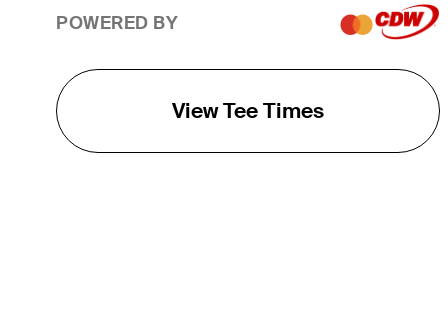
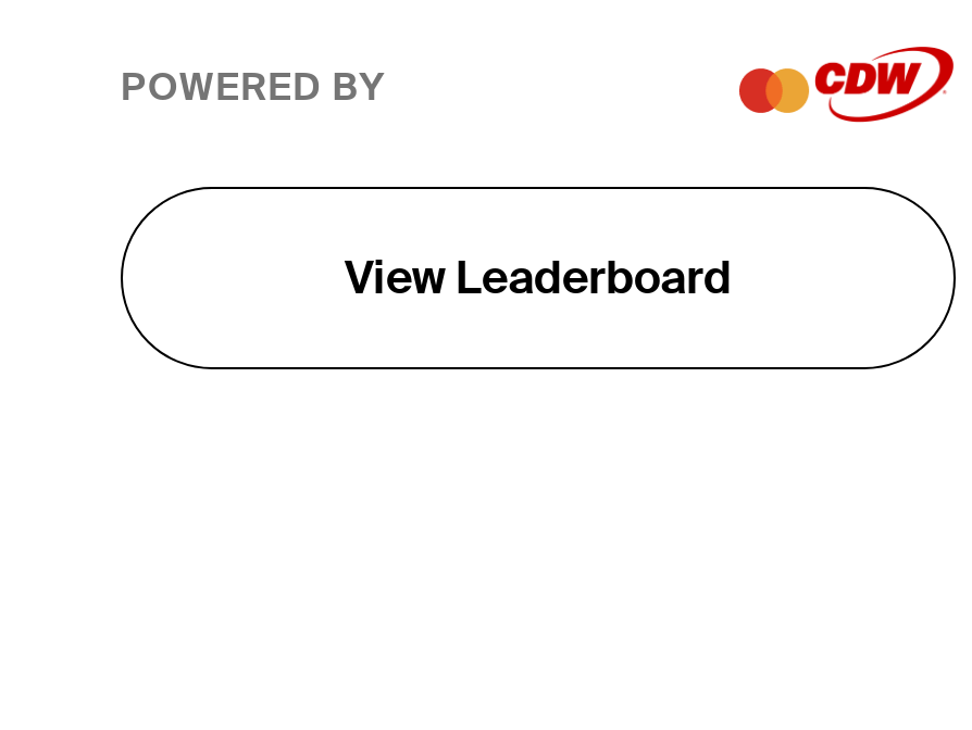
[172,97,324,124] View Tee Times -> [345,247,732,306] View Leaderboard

